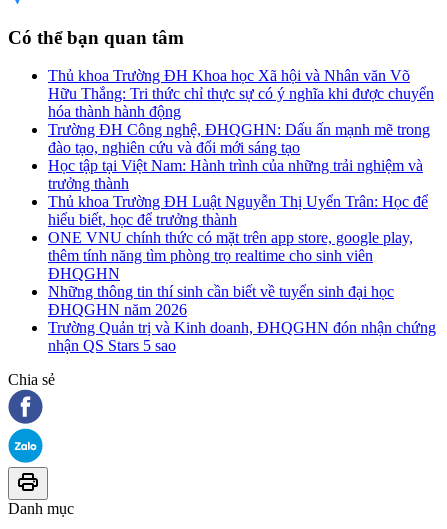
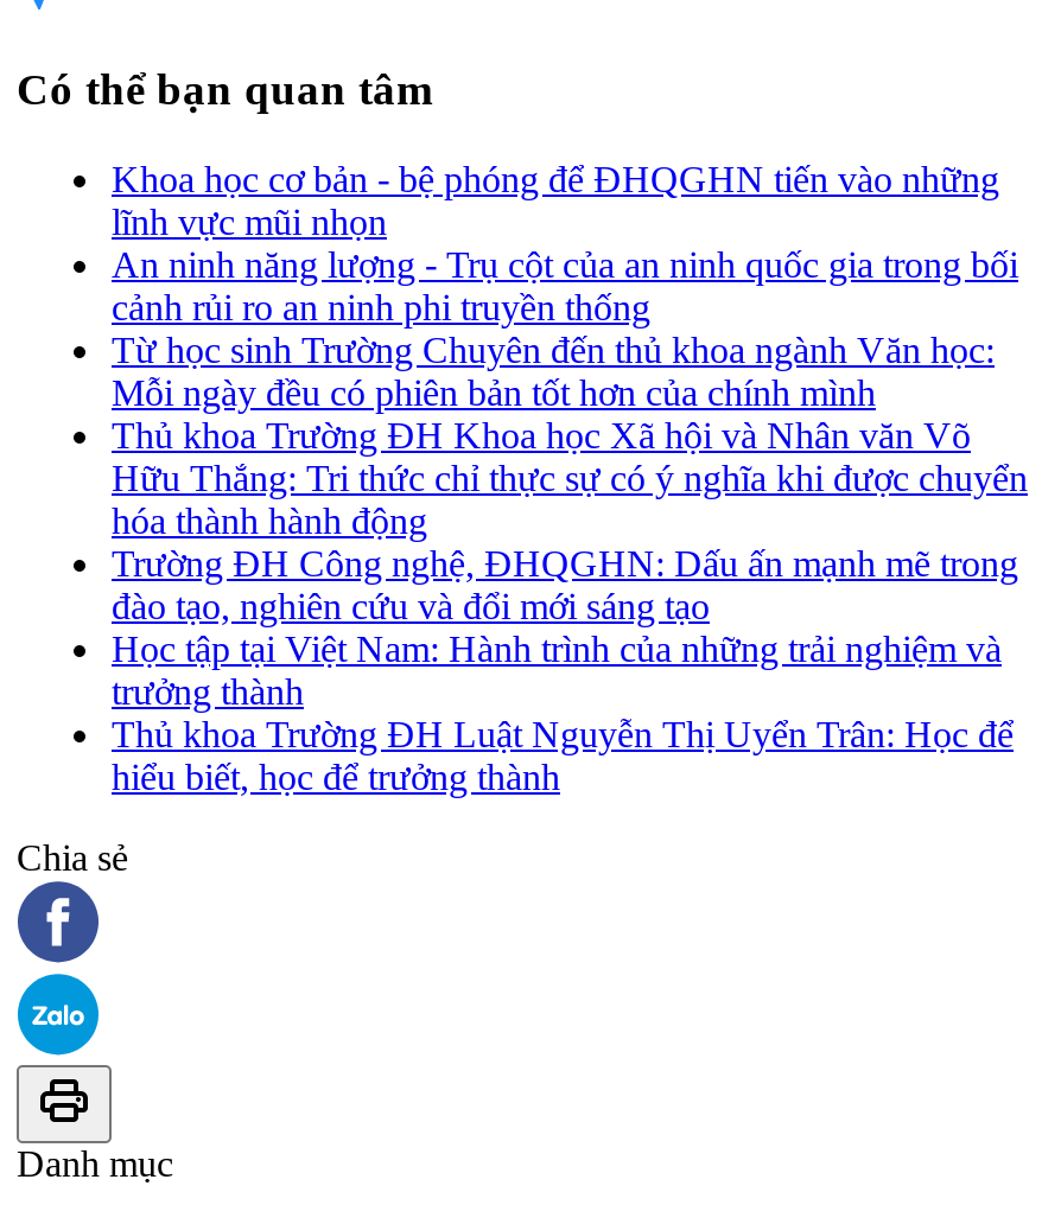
none -> [112,159,1018,413] Khoa học cơ bản - bệ phóng để ĐHQGHN tiến vào những | lĩnh vực mũi nhọn | An ninh năng lượng - Trụ cột của an ninh quốc gia trong bối | cảnh rủi ro an ninh phi truyền thống | Từ học sinh Trường Chuyên đến thủ khoa ngành Văn học: | Mỗi ngày đều có phiên bản tốt hơn của chính mình
moved [48,67,434,228] -> [112,416,1028,797]: Thủ khoa Trường ĐH Khoa học Xã hội và Nhân văn Võ | Hữu Thắng: Tri thức chỉ thực sự có ý nghĩa khi được chuyển | hóa thành hành động | ... | Thủ khoa Trường ĐH Luật Nguyễn Thị Uyển Trân: Học để | hiểu biết, học để trưởng thành
[48,229,436,354] ONE VNU chính thức có mặt trên app store, google play, | thêm tính năng tìm phòng trọ realtime cho sinh viên | ĐHQGHN | Những thông tin thí sinh cần biết về tuyển sinh đại học | ĐHQGHN năm 2026 | Trường Quản trị và Kinh doanh, ĐHQGHN đón nhận chứng | nhận QS Stars 5 sao -> none

